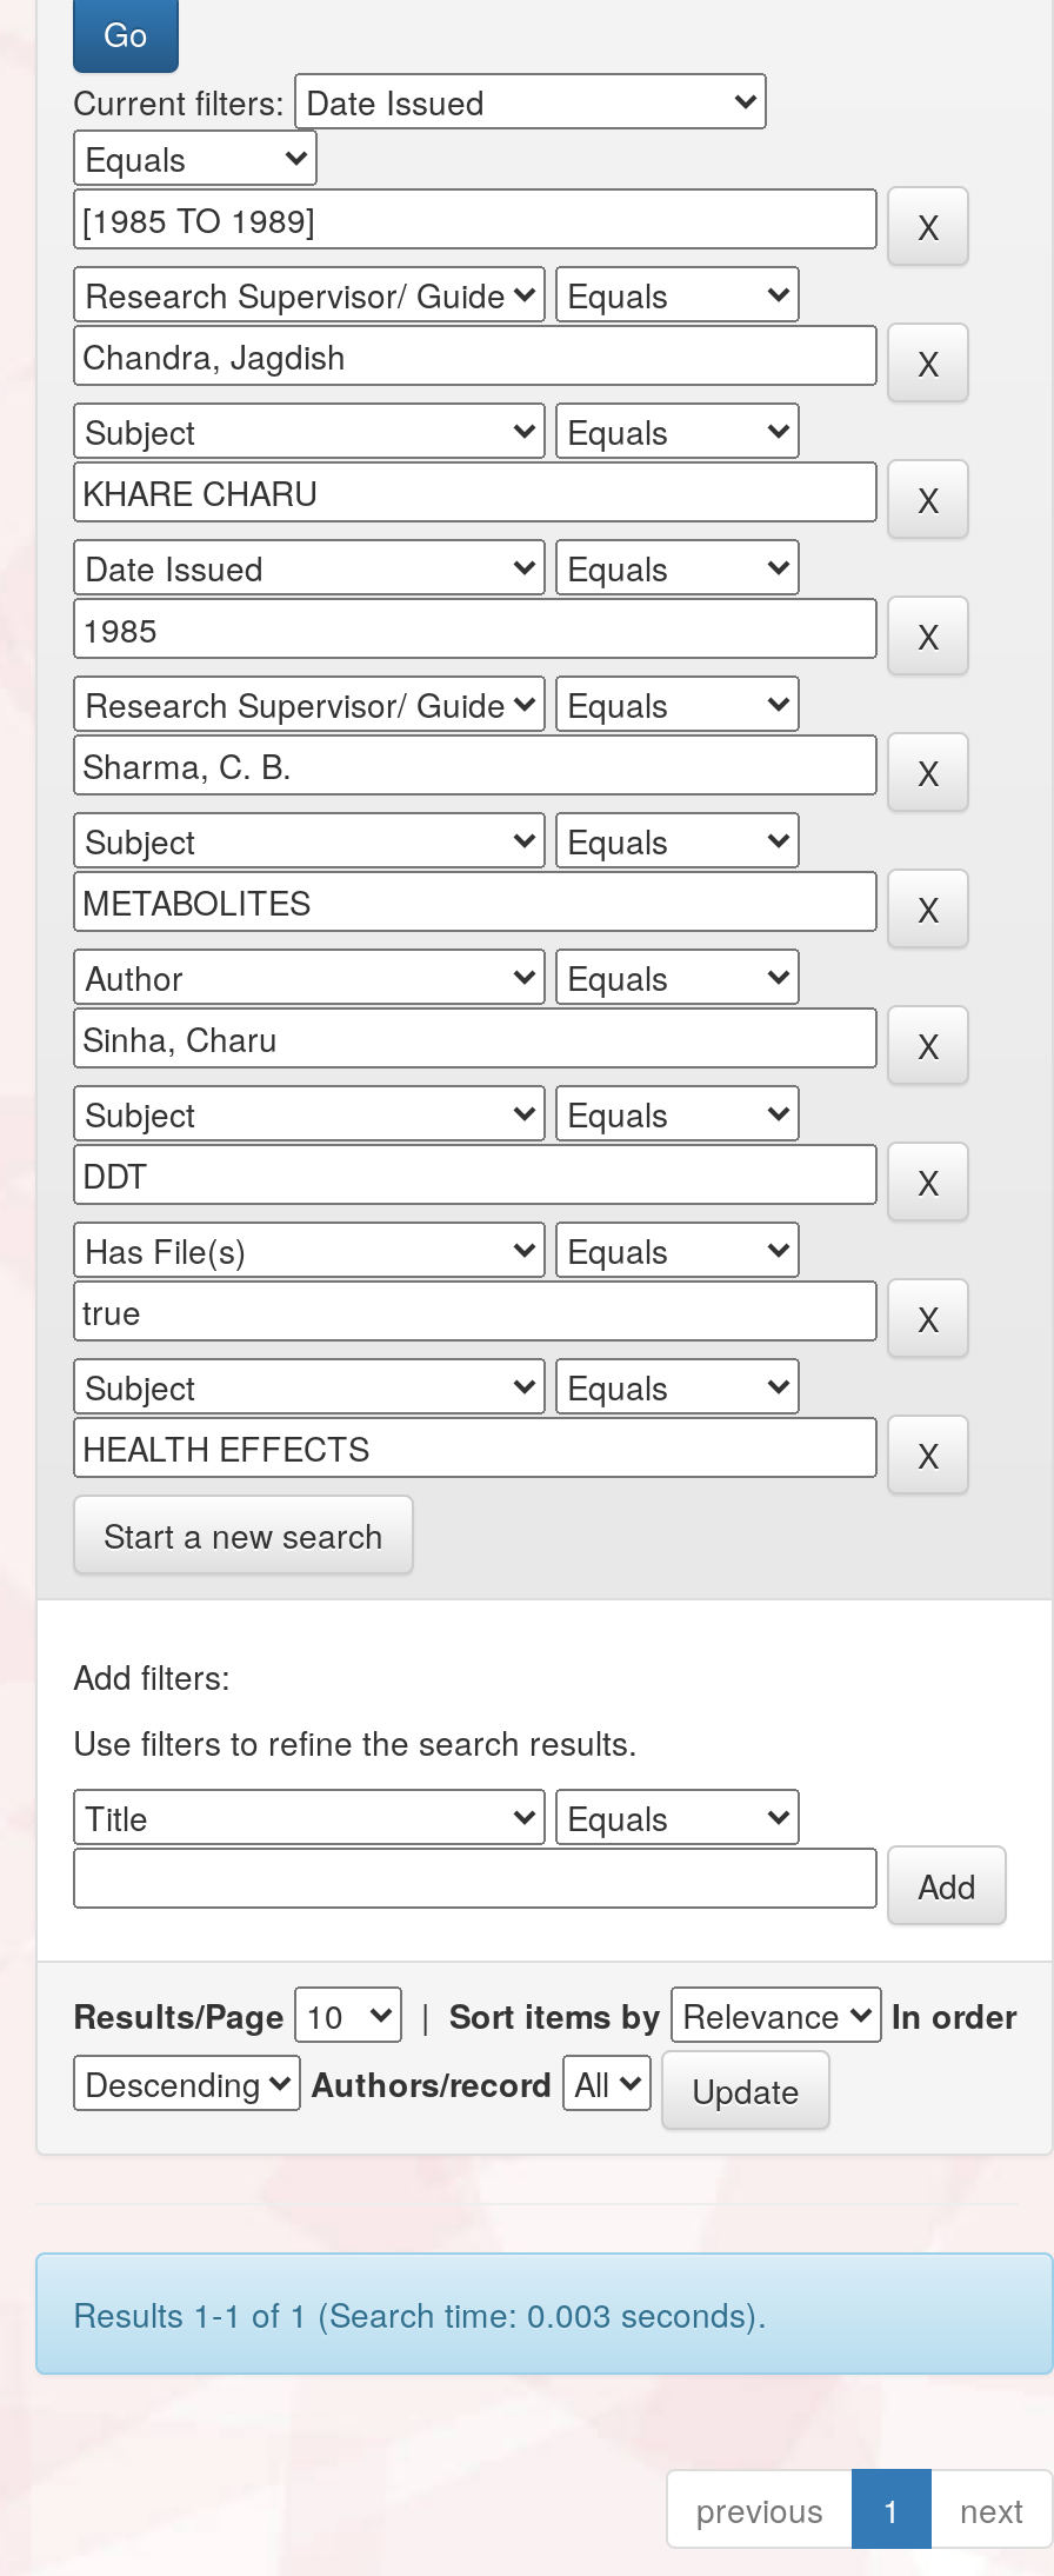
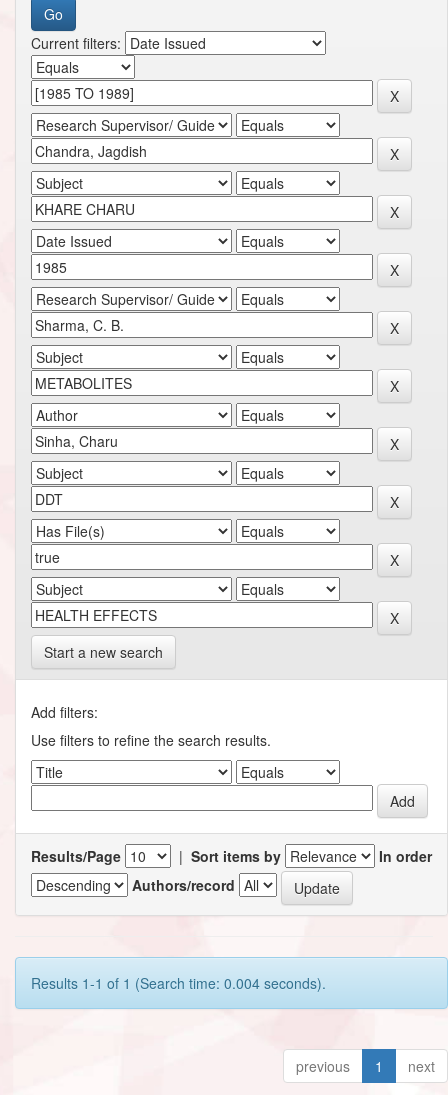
[73,2289,767,2336] Results 1-1 of 1 (Search time: 0.003 seconds). -> [31,972,326,992] Results 1-1 of 1 (Search time: 0.004 seconds).

